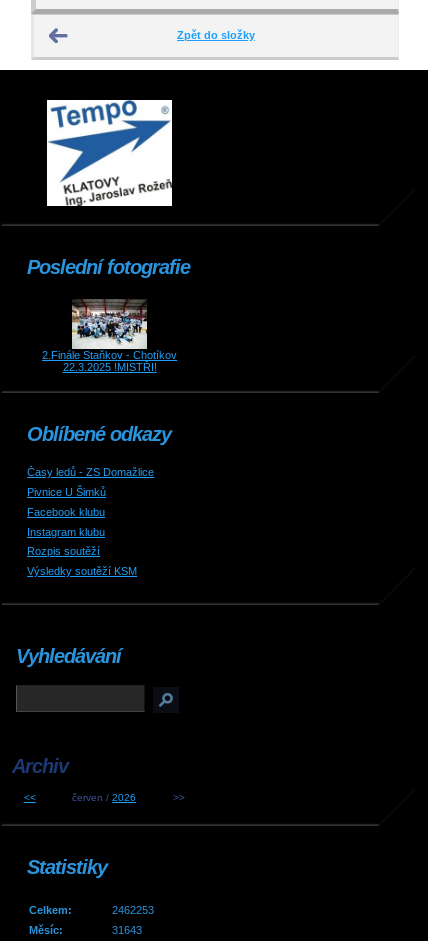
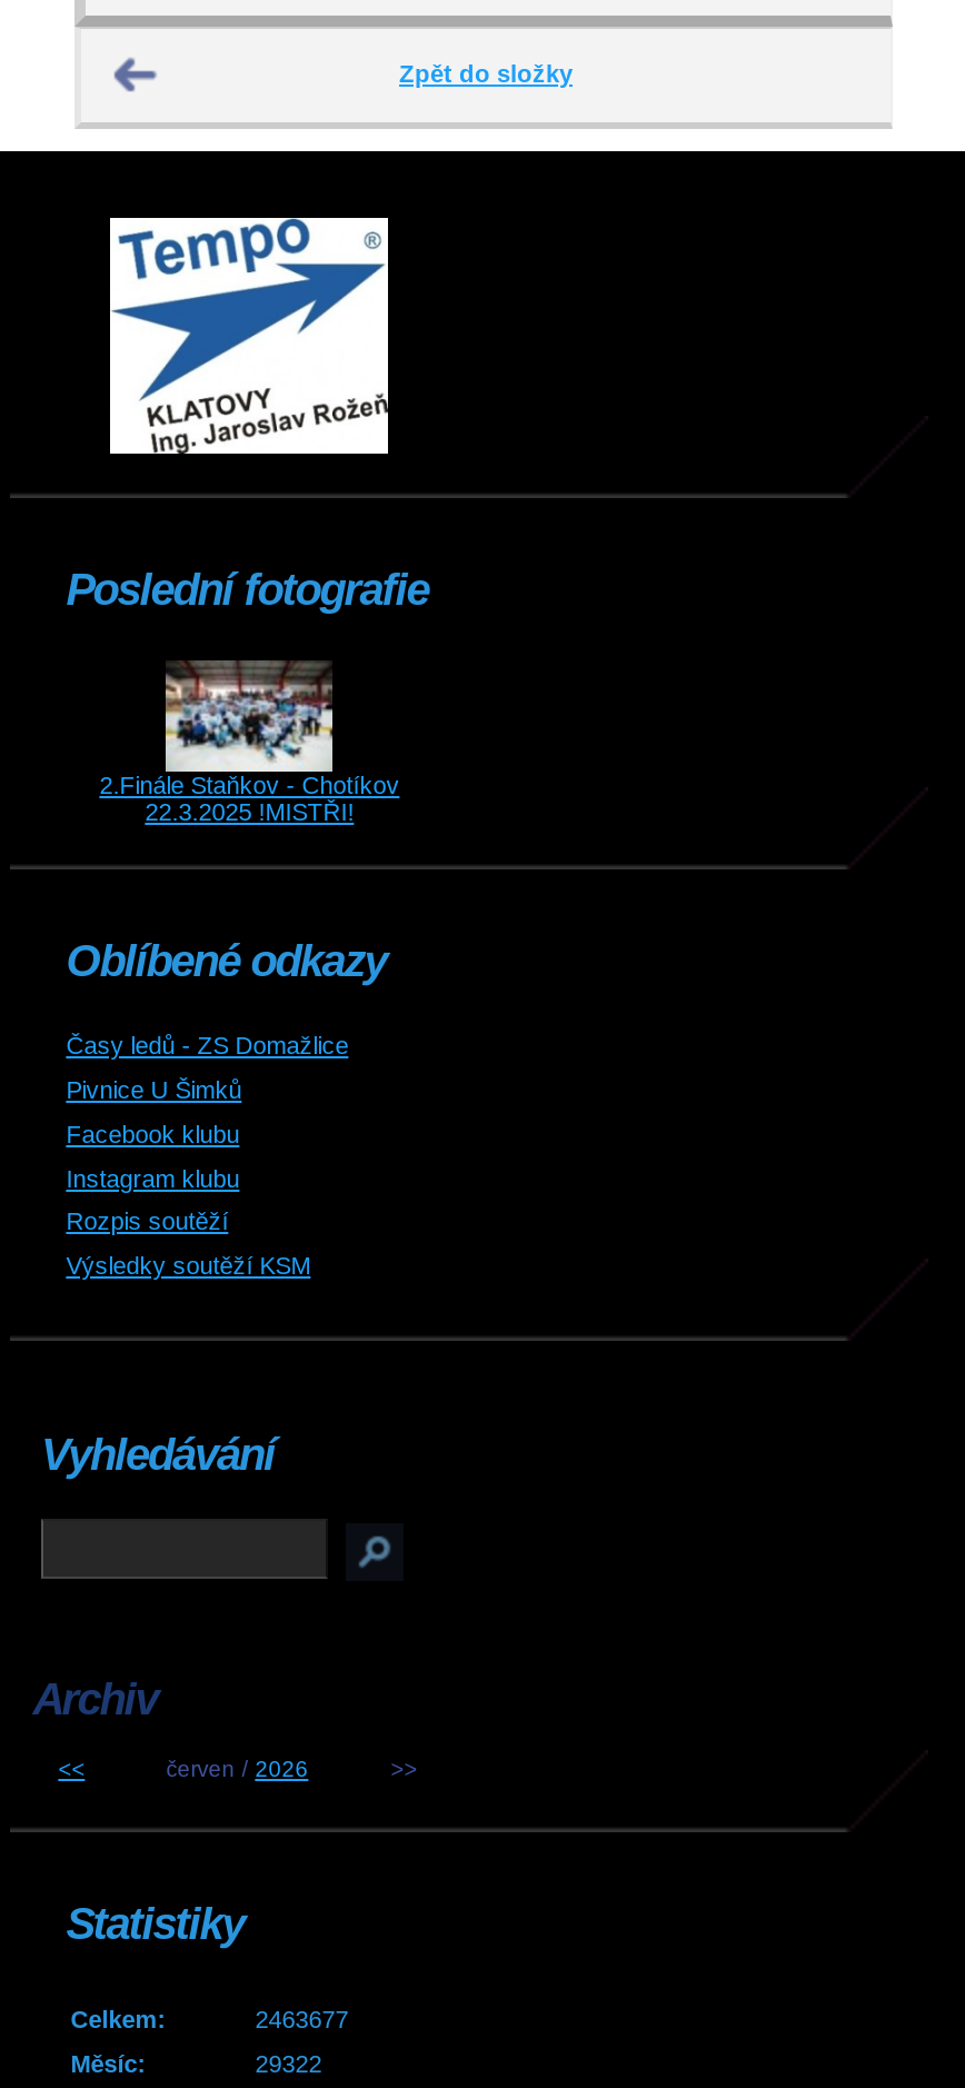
[112,904,154,916] 2462253 -> [255,2006,348,2032] 2463677
[112,924,142,936] 31643 -> [255,2050,322,2077] 29322

